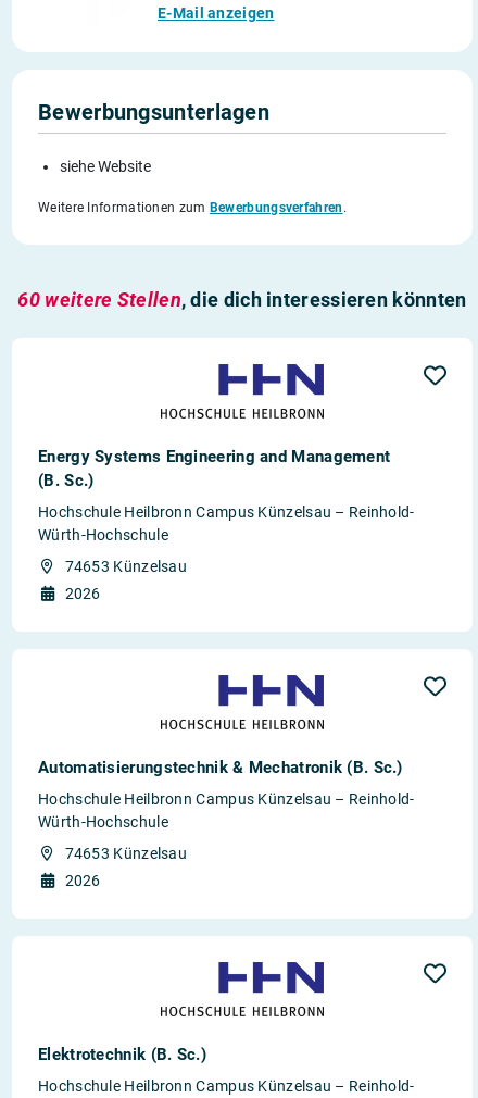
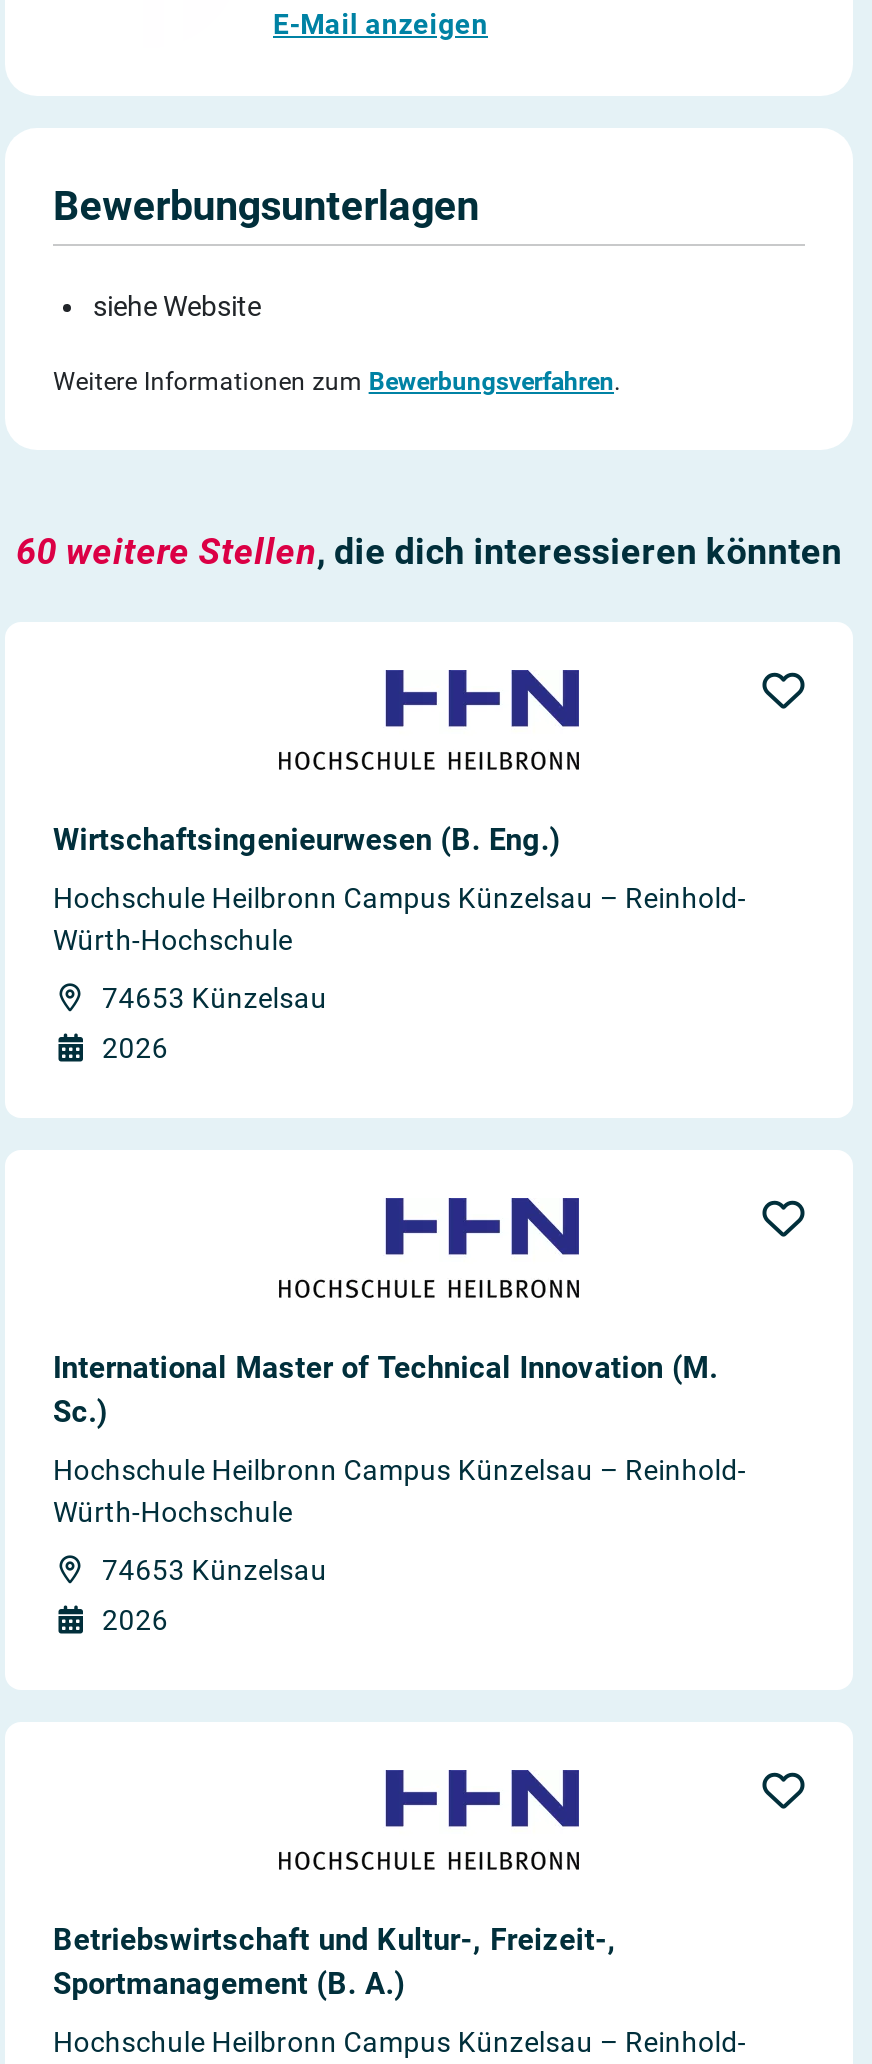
[38,447,390,491] Energy Systems Engineering and Management | (B. Sc.) -> [53,822,560,858] Wirtschaftsingenieurwesen (B. Eng.)
moved [38,504,415,602] -> [53,882,746,1064]: Hochschule Heilbronn Campus Künzelsau – Reinhold- | Würth-Hochschule | 74653 Künzelsau | 2026
[38,758,403,778] Automatisierungstechnik & Mechatronik (B. Sc.) -> [53,1350,718,1430] International Master of Technical Innovation (M. | Sc.)
[38,1045,206,1065] Elektrotechnik (B. Sc.) -> [53,1922,616,2002] Betriebswirtschaft und Kultur-, Freizeit-, | Sportmanagement (B. A.)

